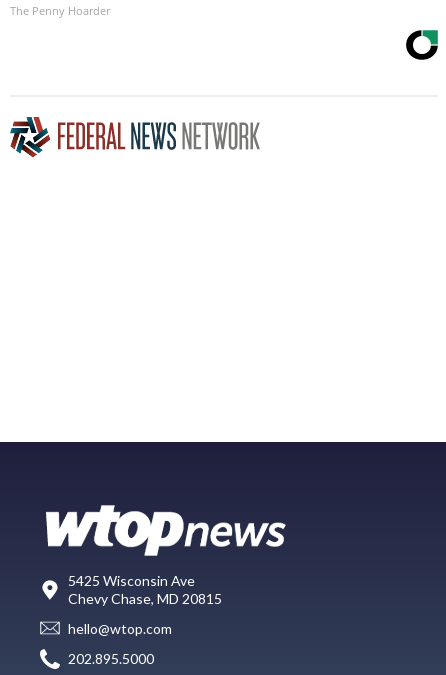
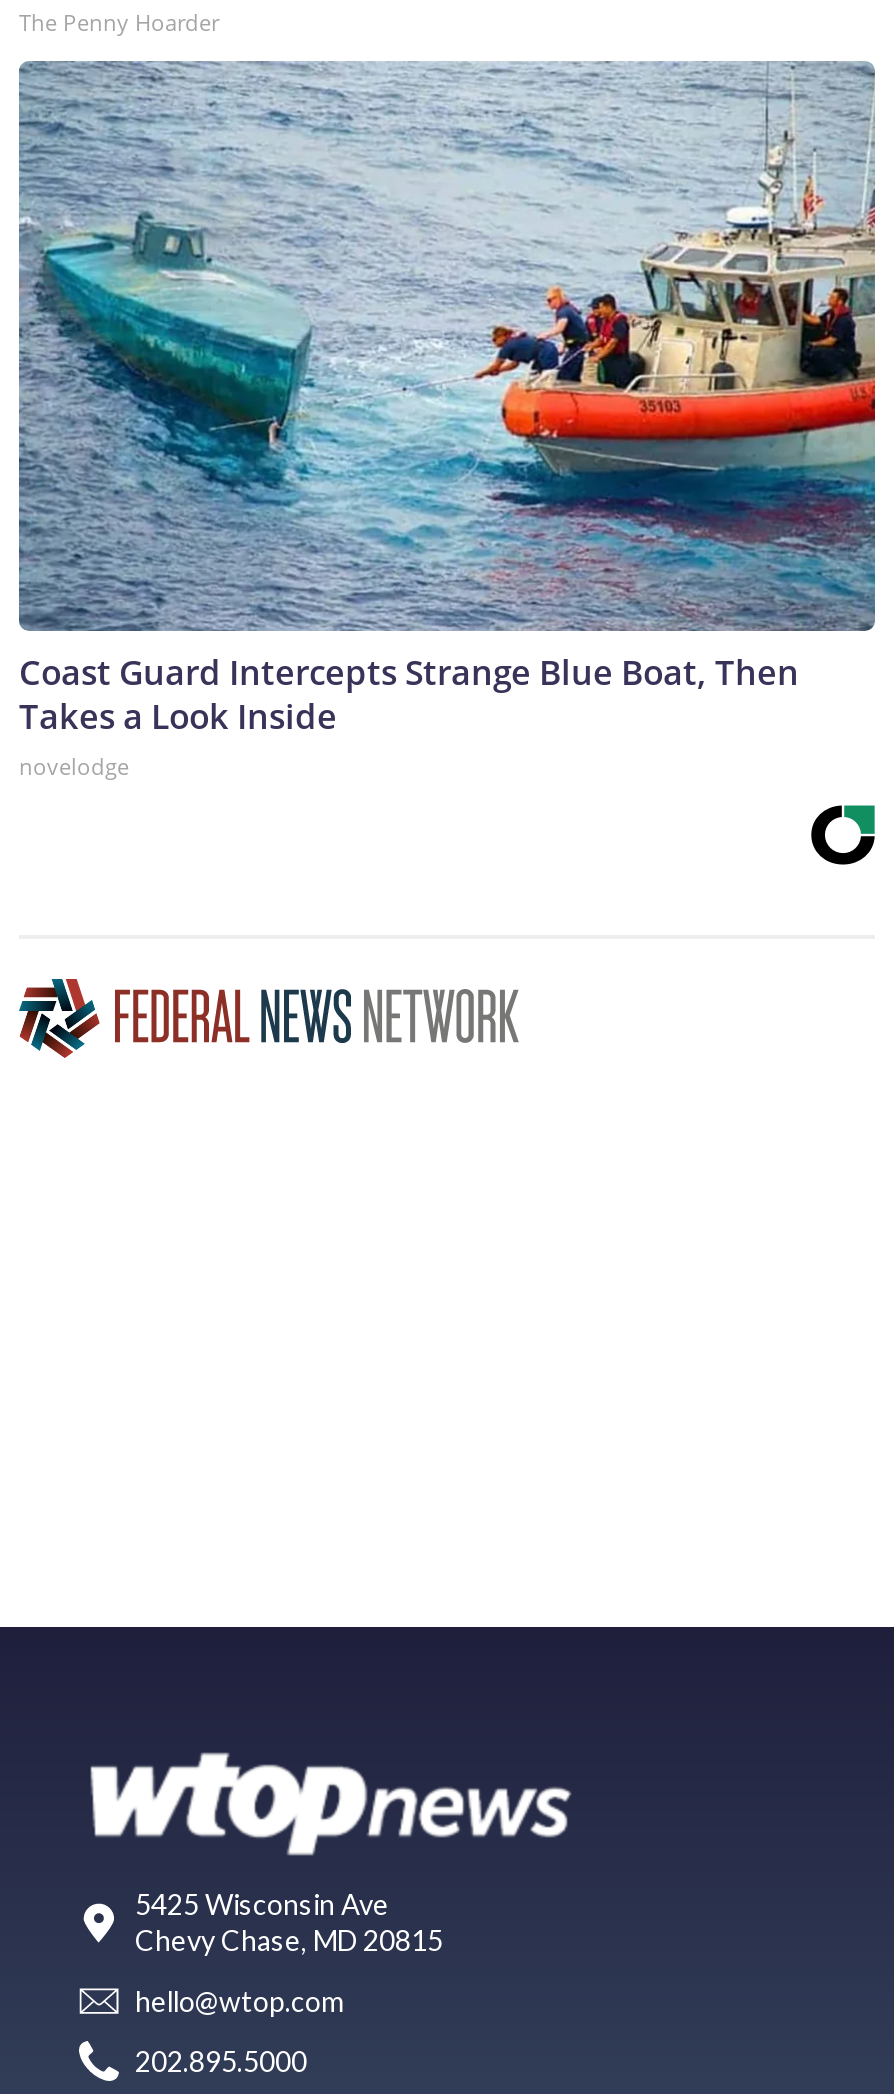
none -> [17,60,877,781] [image] | Coast Guard Intercepts Strange Blue Boat, Then | Takes a Look Inside | novelodge

